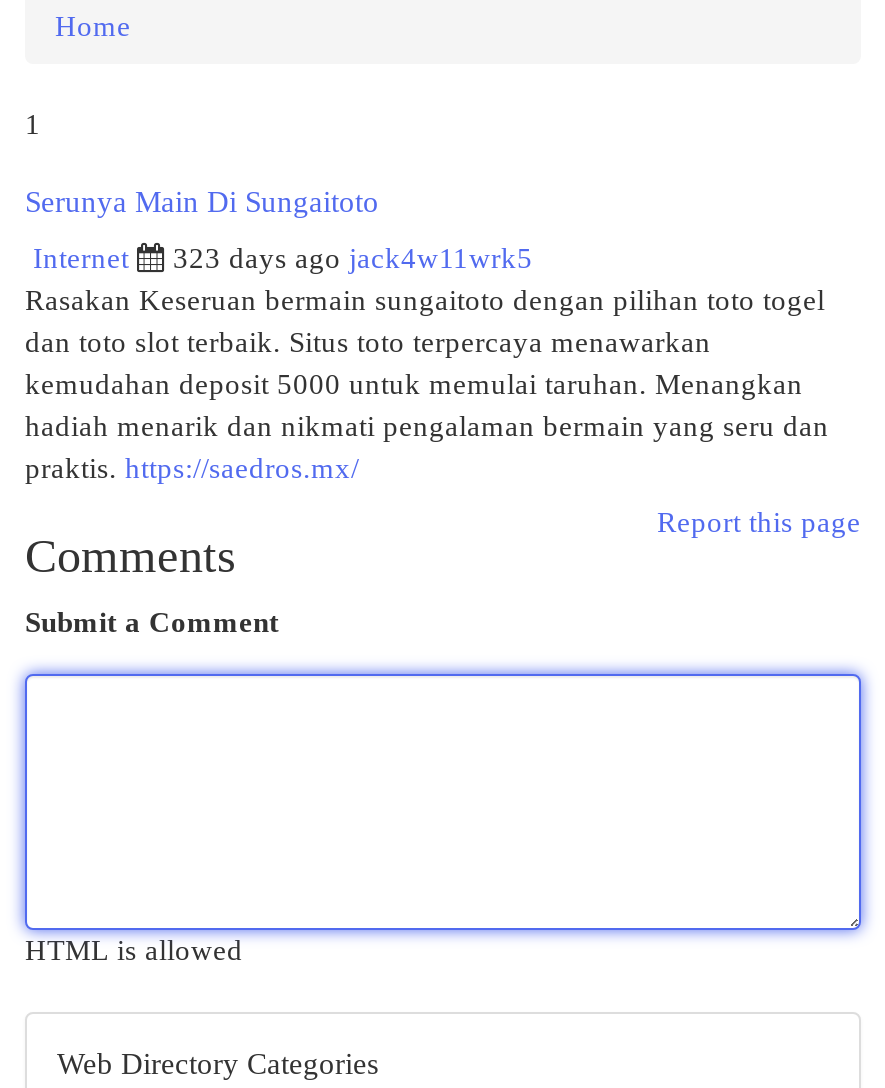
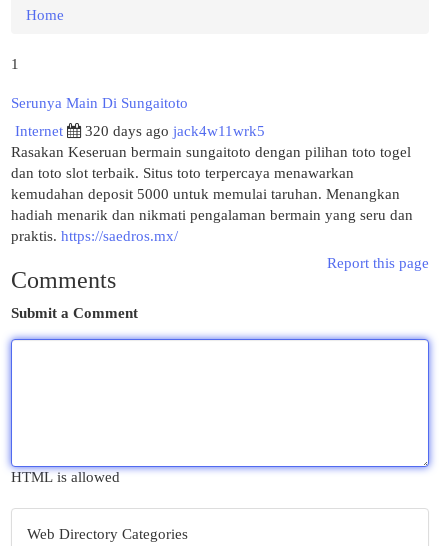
[173,242,533,274] 323 days ago jack4w11wrk5 -> [85,123,265,139] 320 days ago jack4w11wrk5

